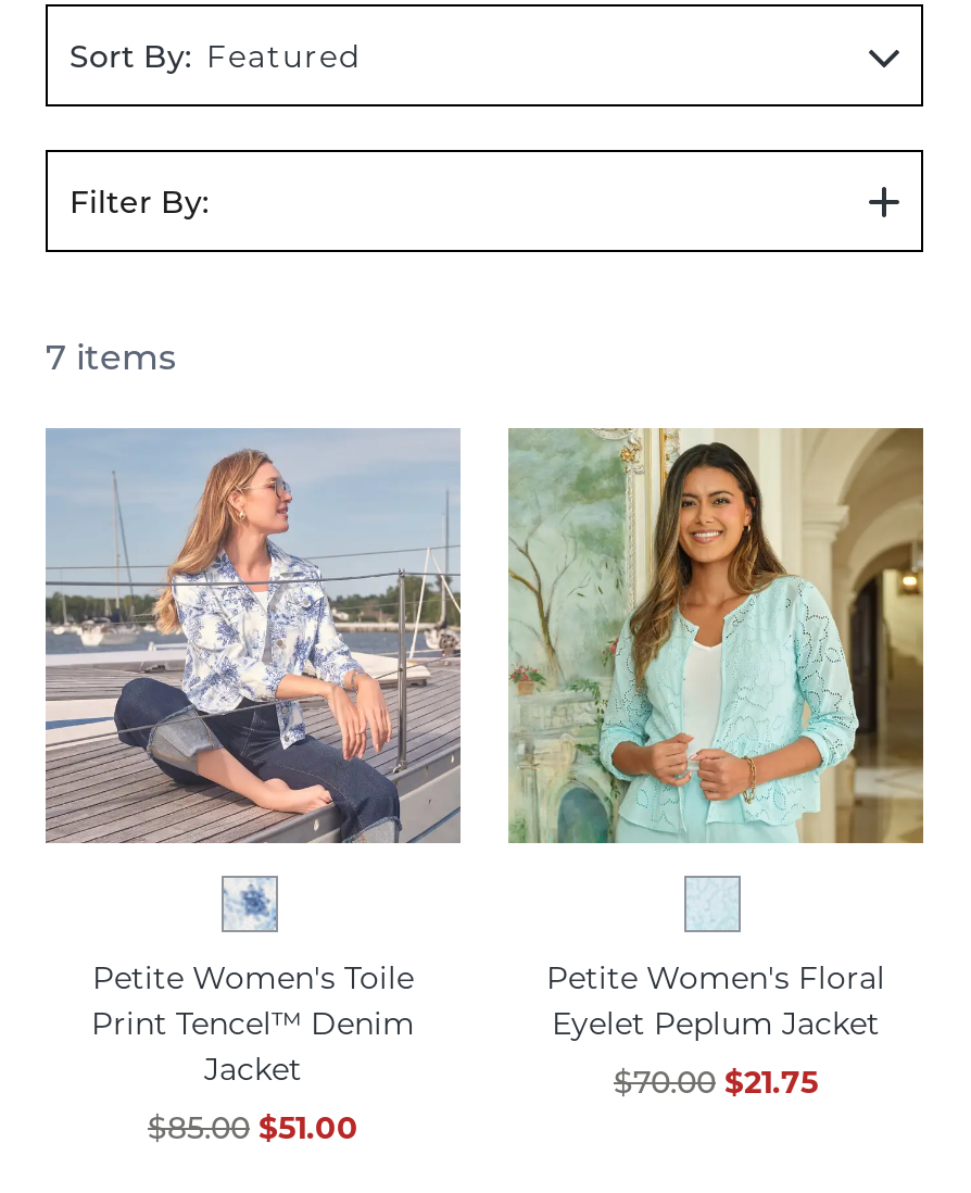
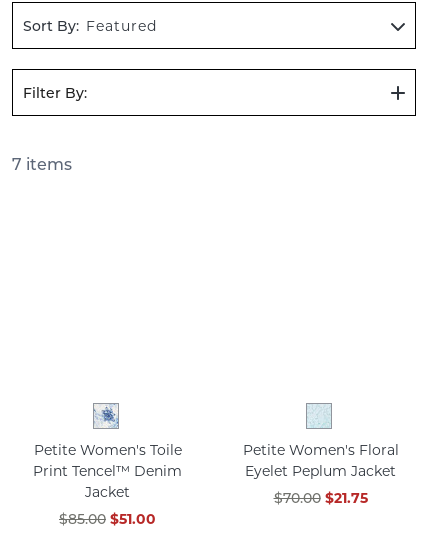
[43,426,463,845] [image] -> none
[506,426,925,845] [image] -> none

